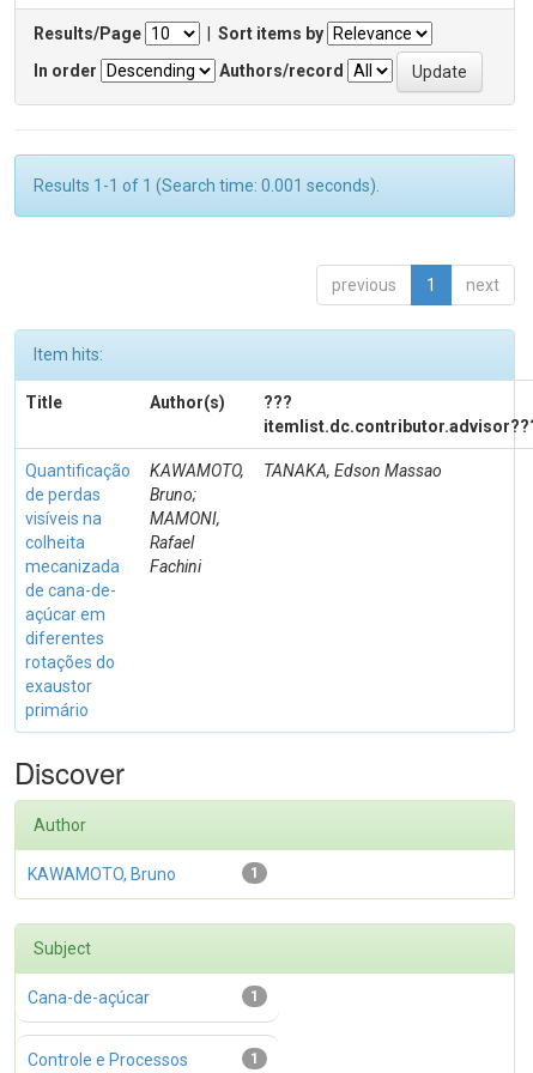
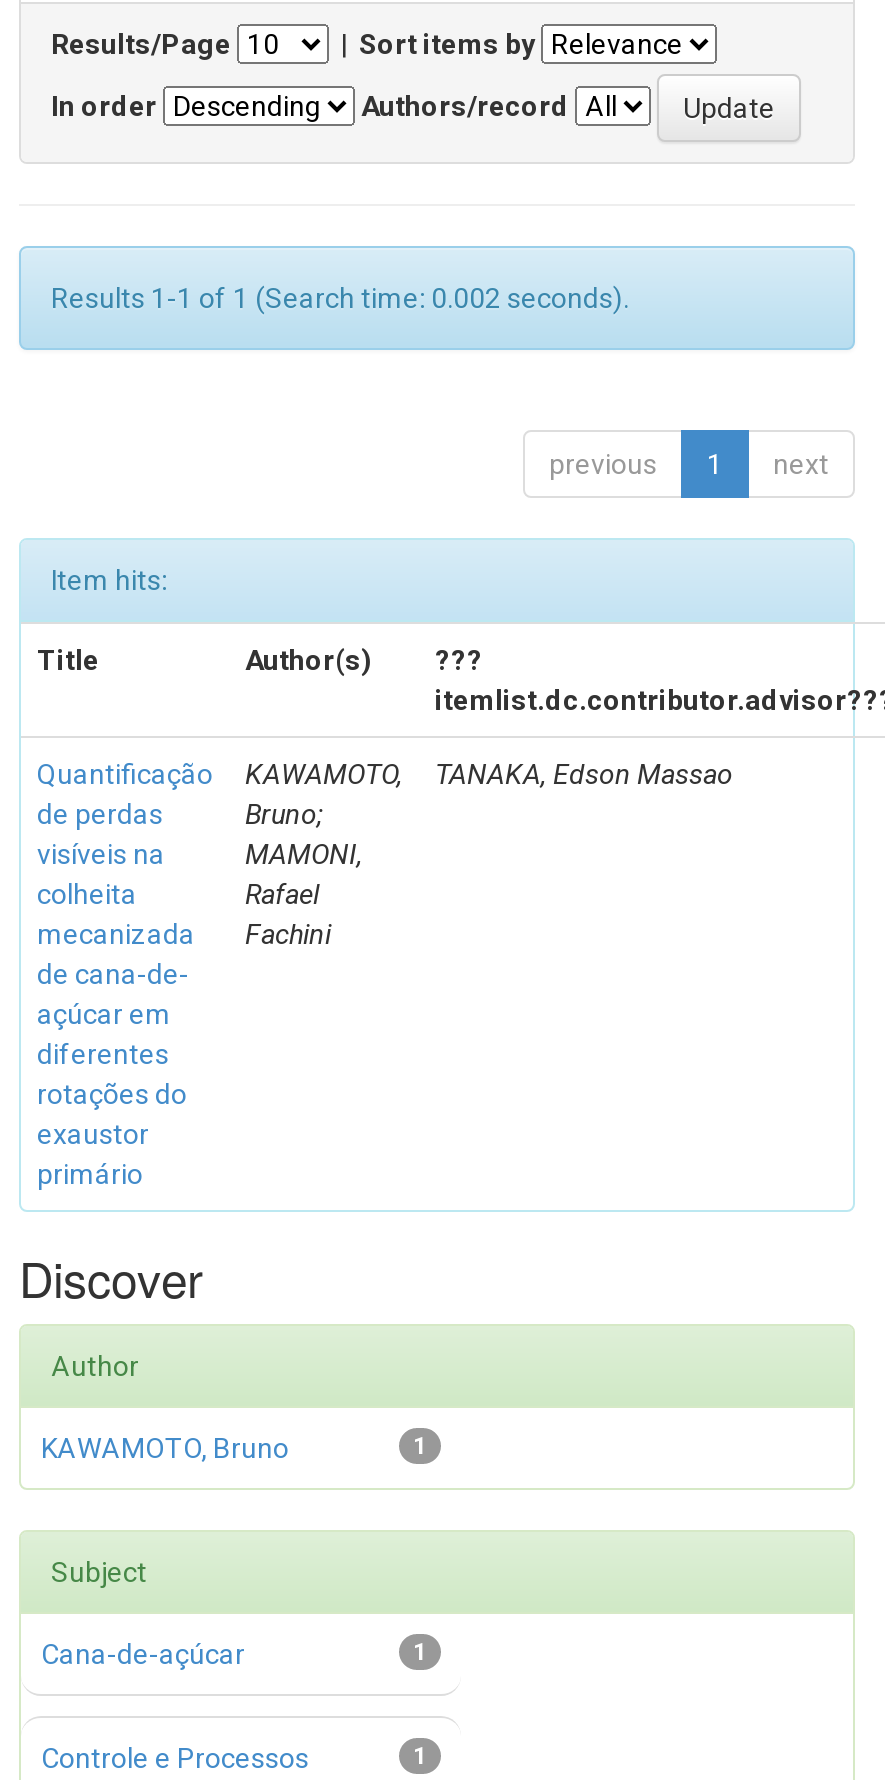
[34,176,380,195] Results 1-1 of 1 (Search time: 0.001 seconds). -> [51,282,629,314] Results 1-1 of 1 (Search time: 0.002 seconds).

